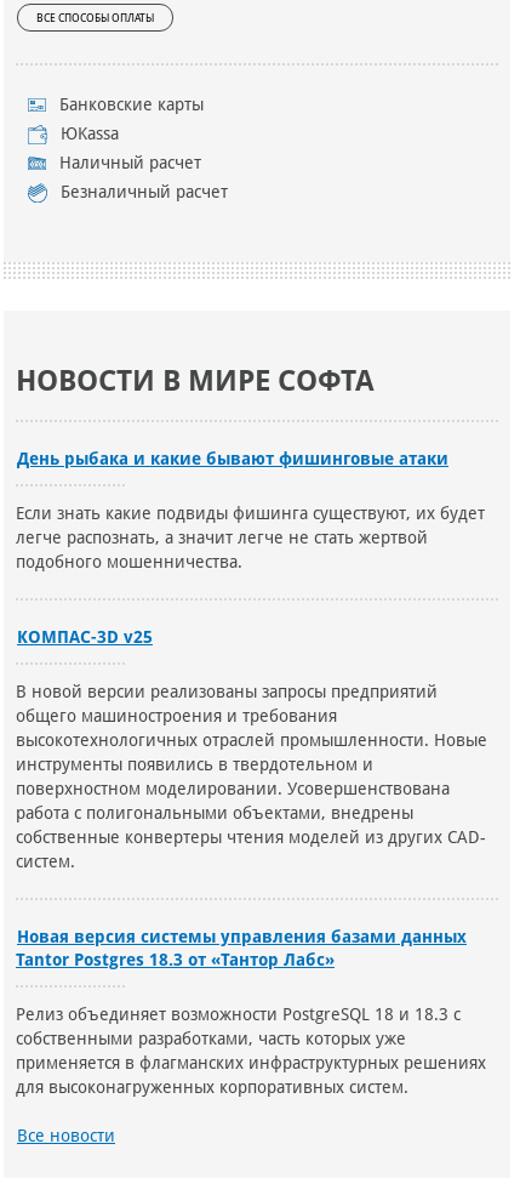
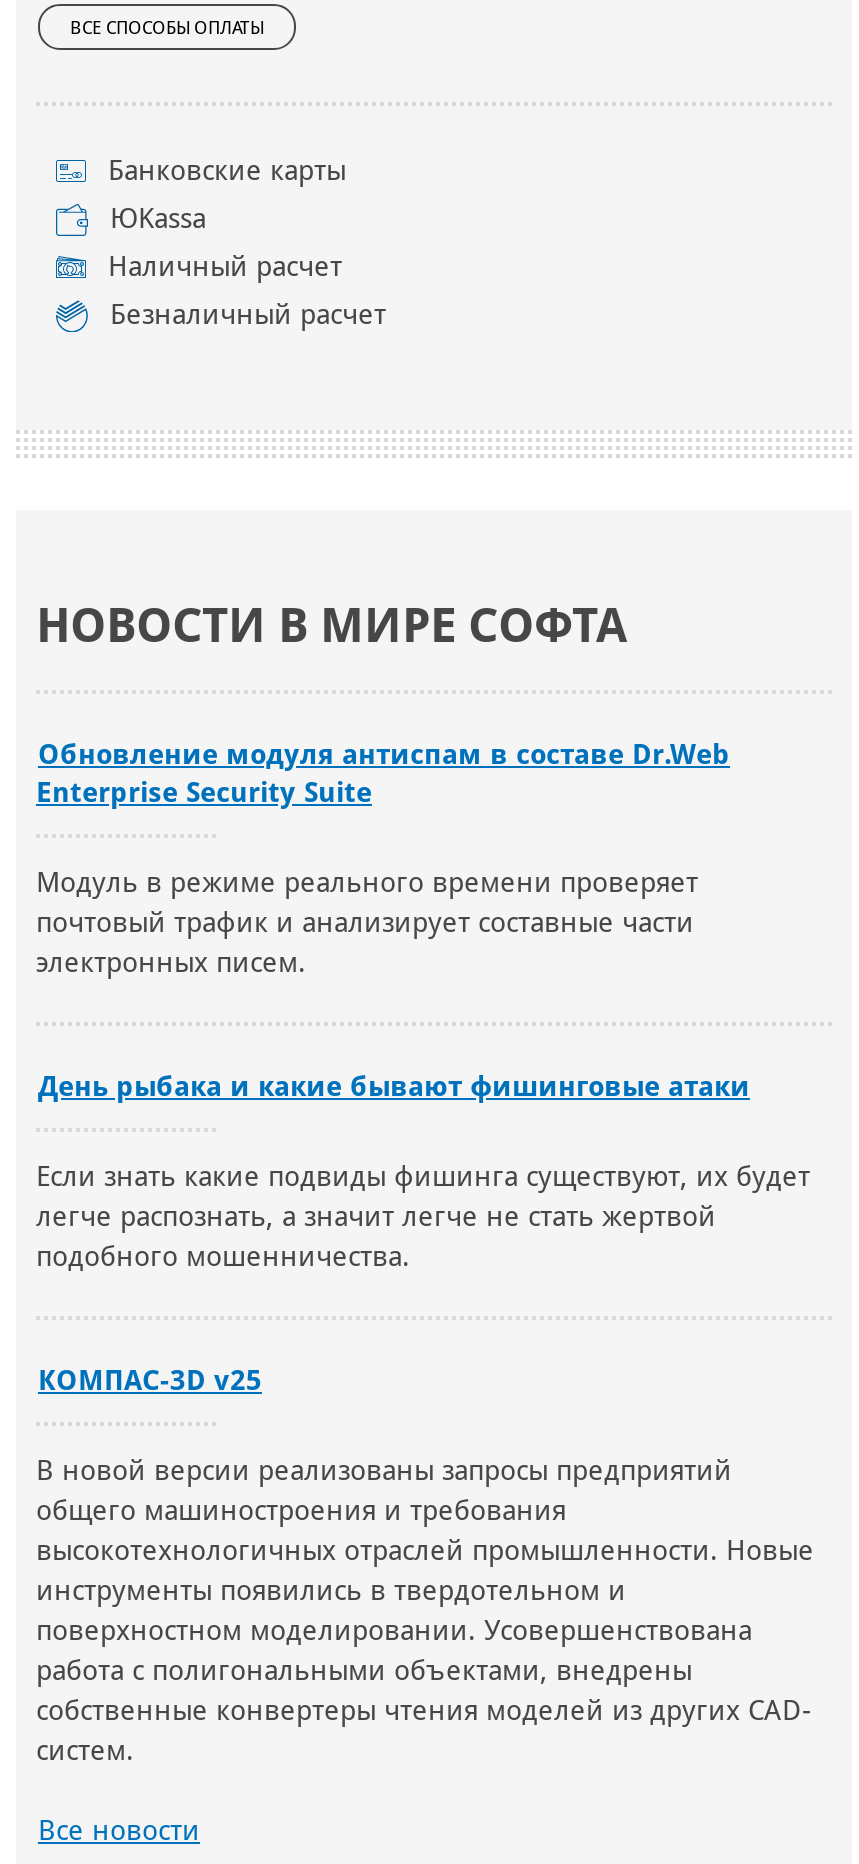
none -> [36,738,730,978] Обновление модуля антиспам в составе Dr.Web | Enterprise Security Suite | Модуль в режиме реального времени проверяет | почтовый трафик и анализирует составные части | электронных писем.
moved [16,449,487,871] -> [36,1070,814,1766]: День рыбака и какие бывают фишинговые атаки | Если знать какие подвиды фишинга существуют, их будет | легче распознать, а значит легче не стать жертвой | ... | собственные конвертеры чтения моделей из других CAD- | систем.
[16,927,486,1097] Новая версия системы управления базами данных | Tantor Postgres 18.3 от «Тантор Лабс» | Релиз объединяет возможности PostgreSQL 18 и 18.3 c | собственными разработками, часть которых уже | применяется в флагманских инфраструктурных решениях | для высоконагруженных корпоративных систем. -> none

